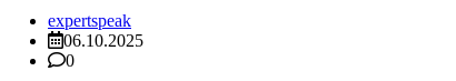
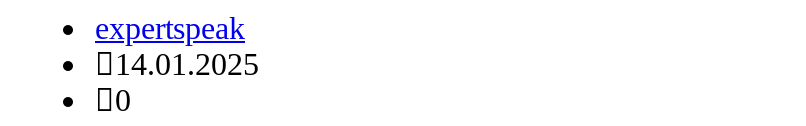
[63,31,143,50] 06.10.2025 -> [115,47,259,81] 14.01.2025

